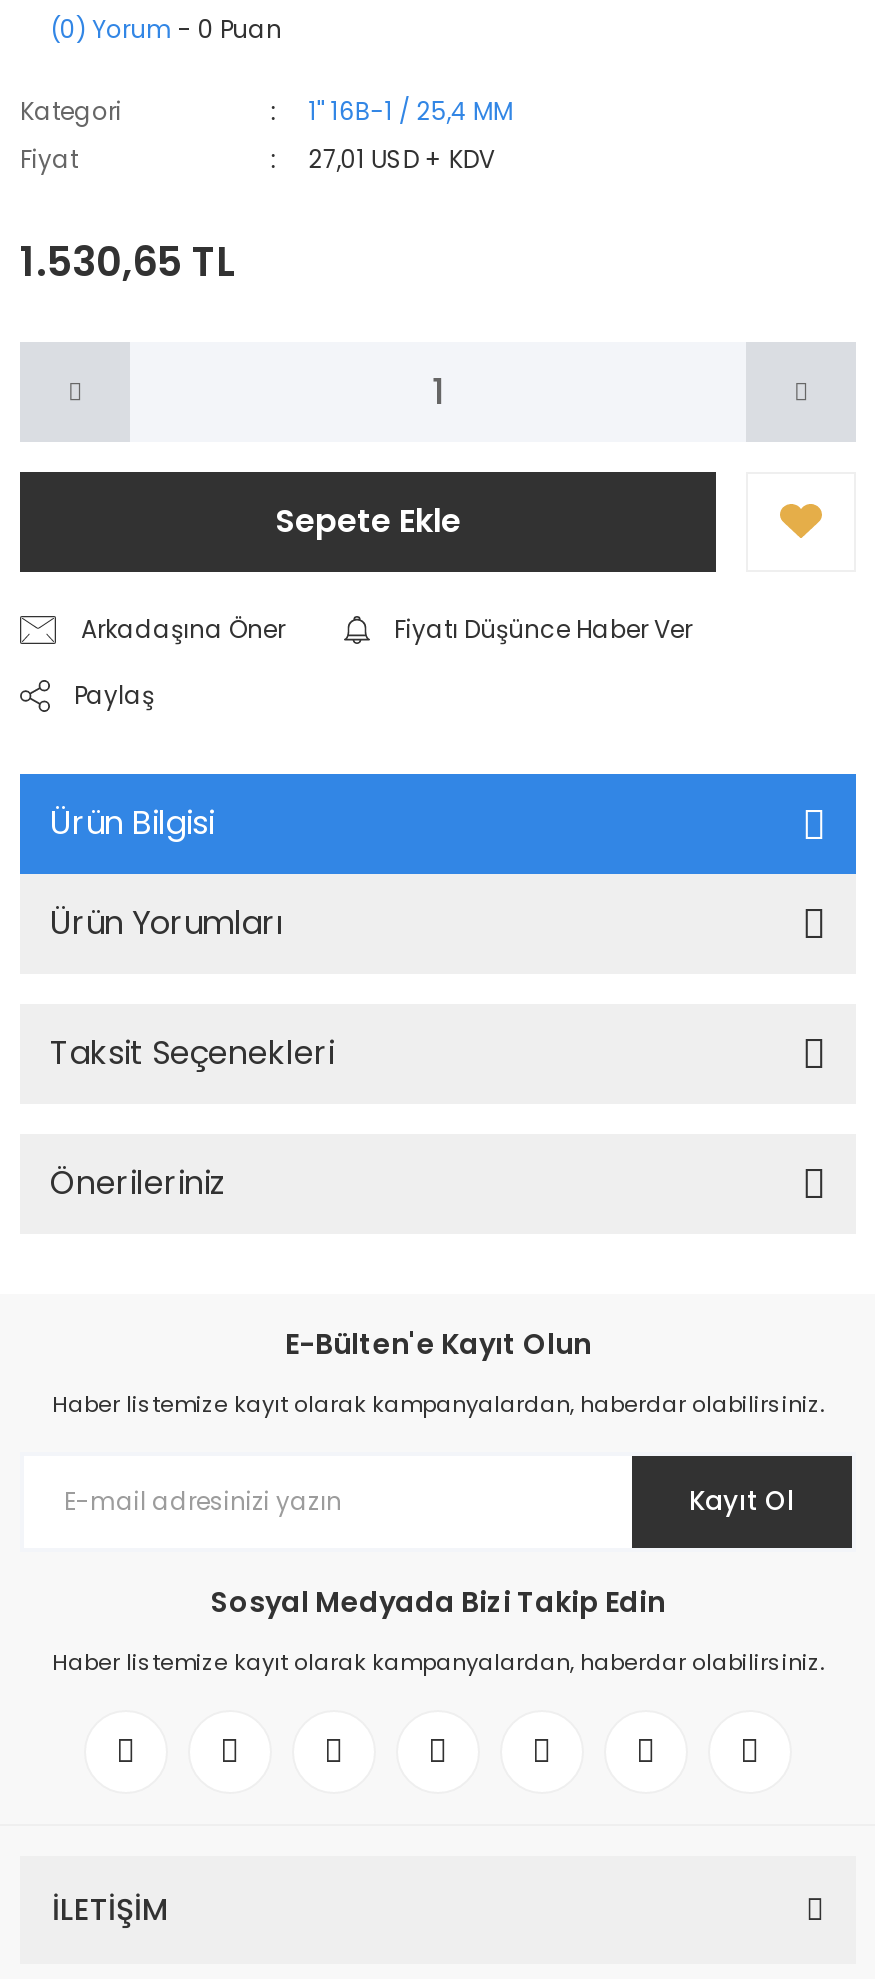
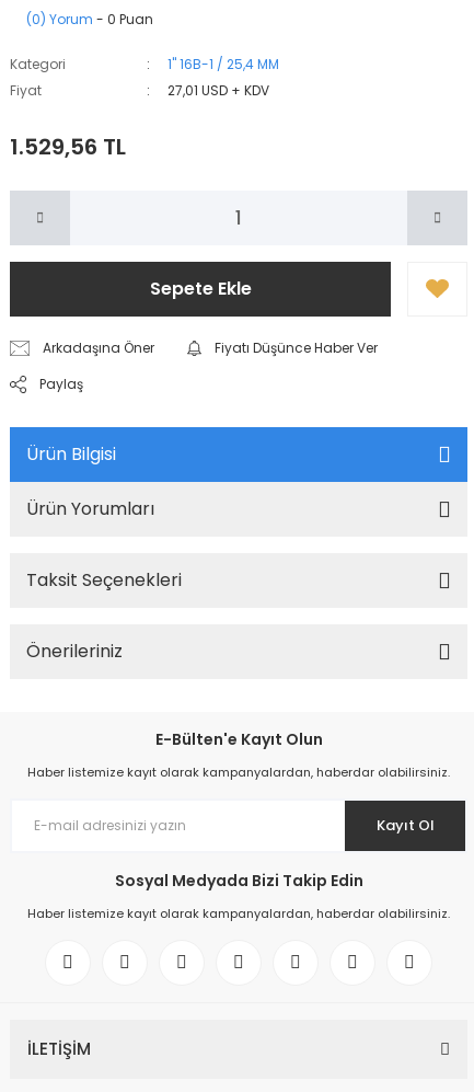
[20,233,234,289] 1.530,65 TL -> [10,131,126,162] 1.529,56 TL

